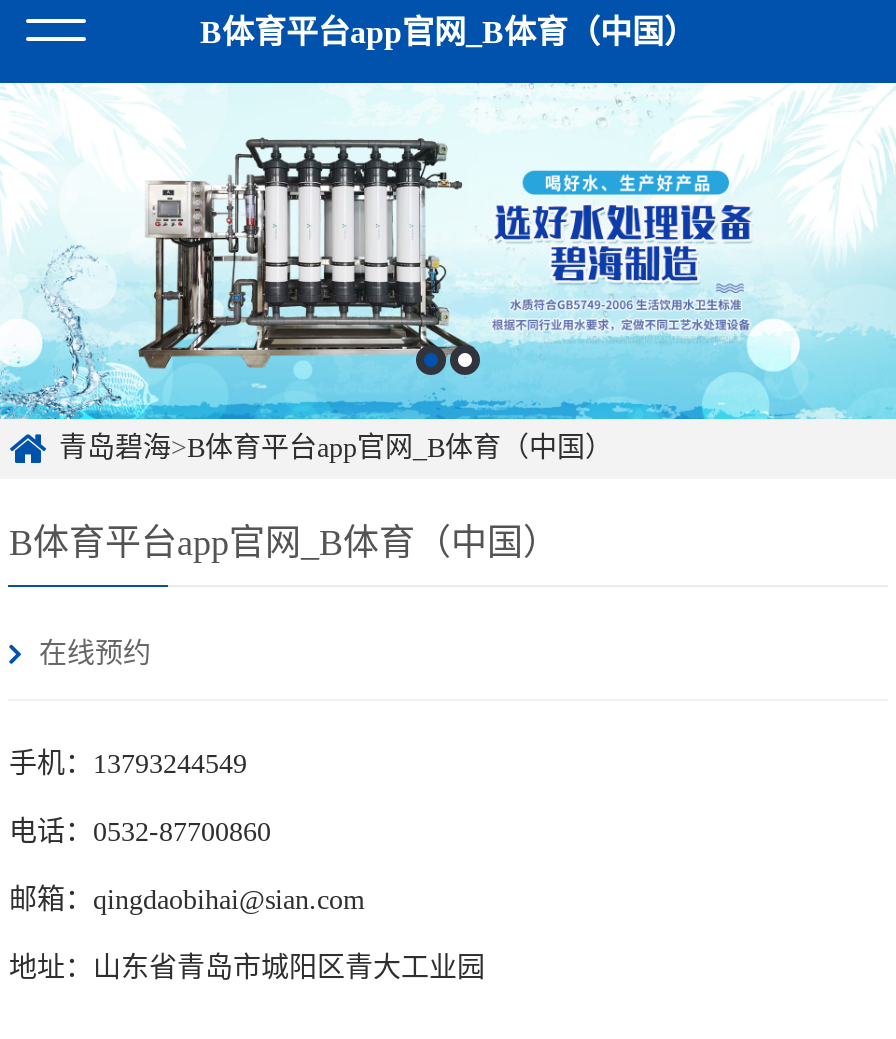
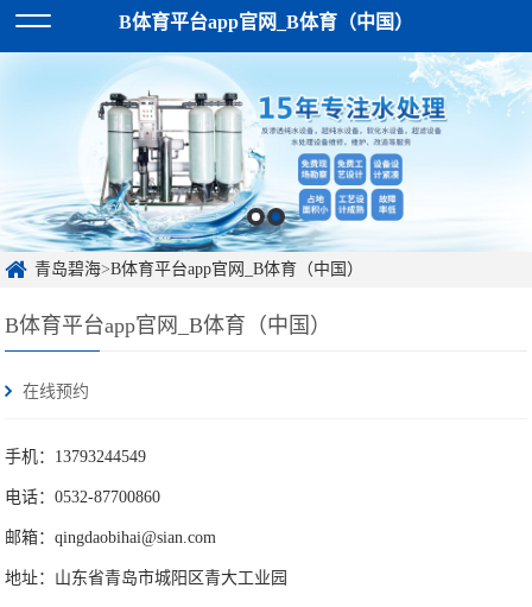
[6,85,890,421] [image] -> [4,52,528,253] [image]

